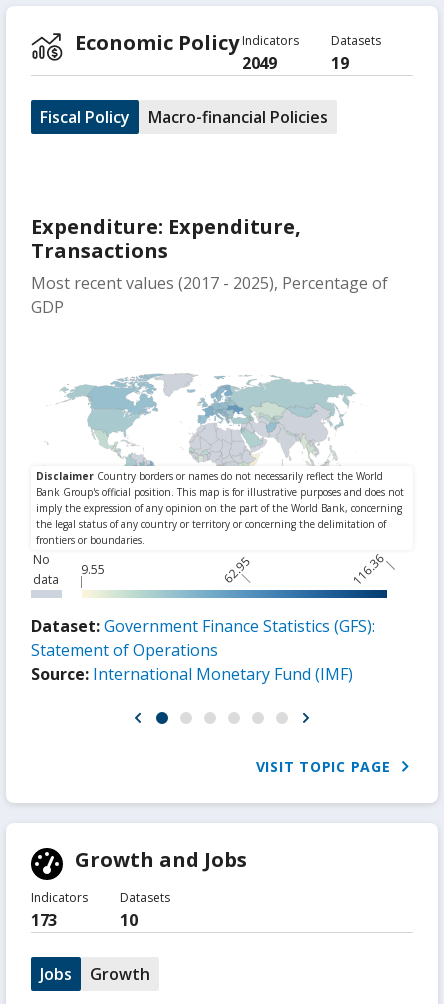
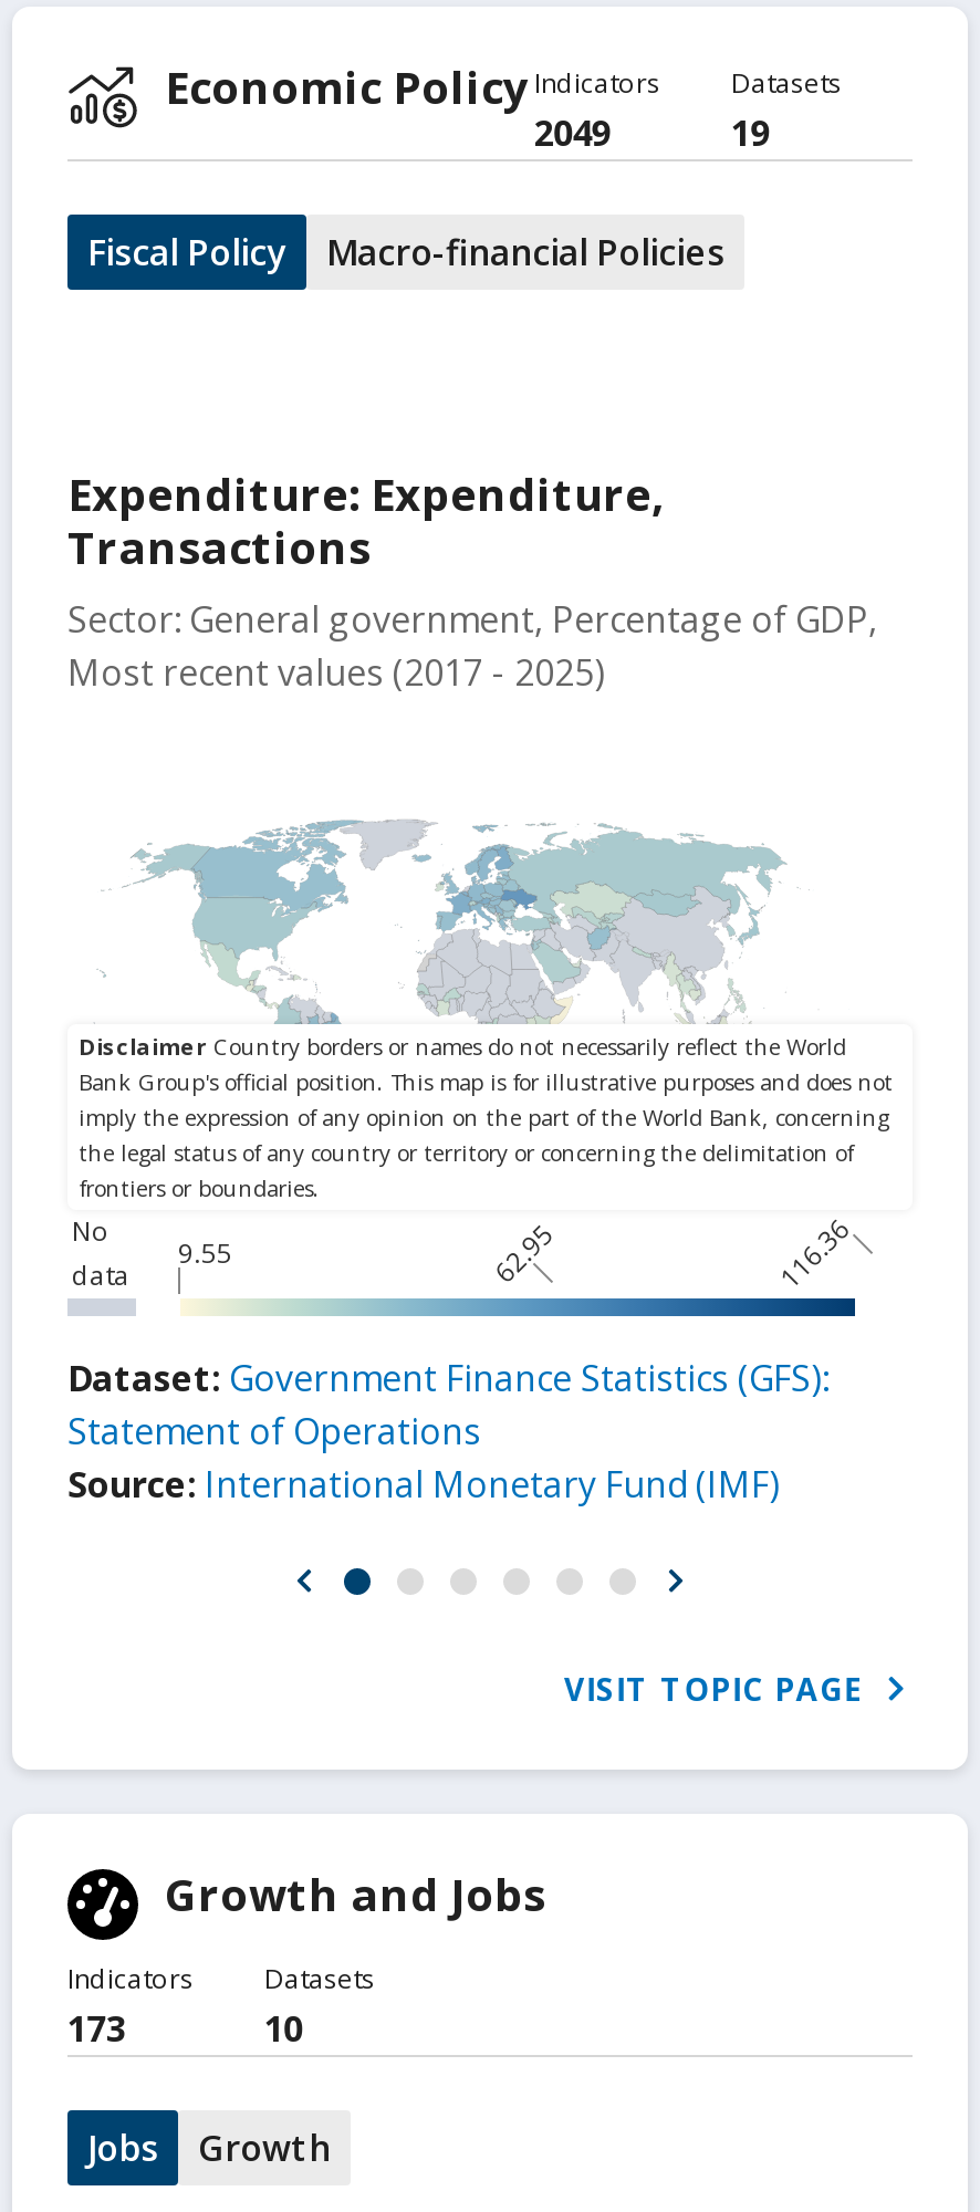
[31,272,388,318] Most recent values (2017 - 2025), Percentage of | GDP -> [67,595,877,697] Sector: General government, Percentage of GDP, | Most recent values (2017 - 2025)

